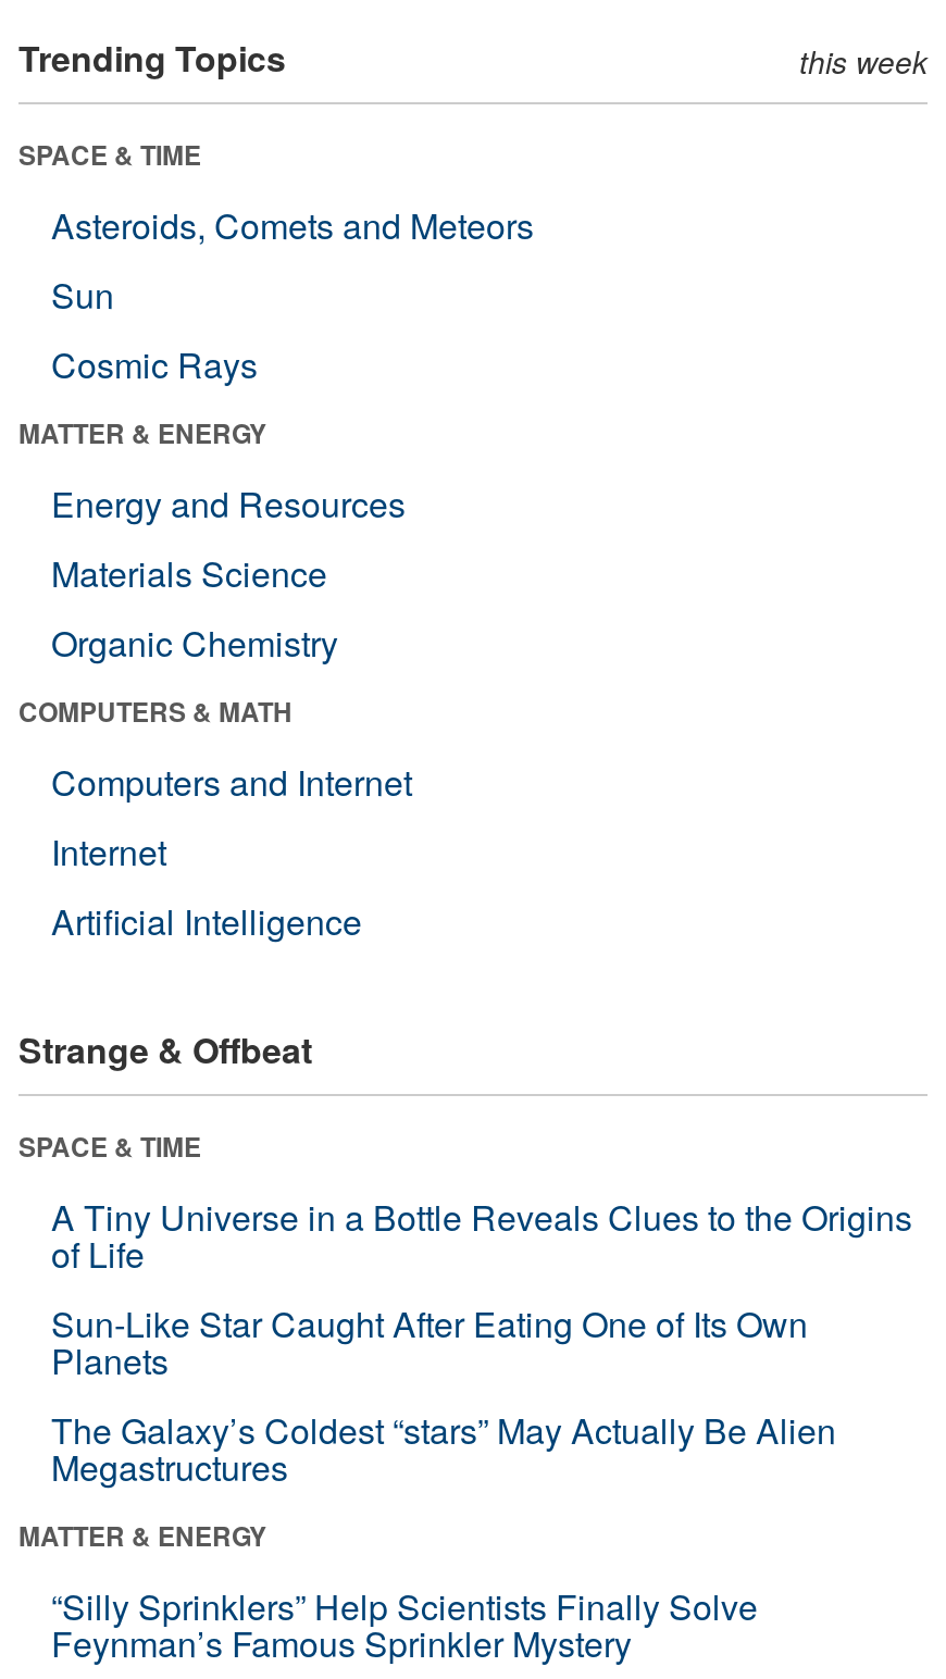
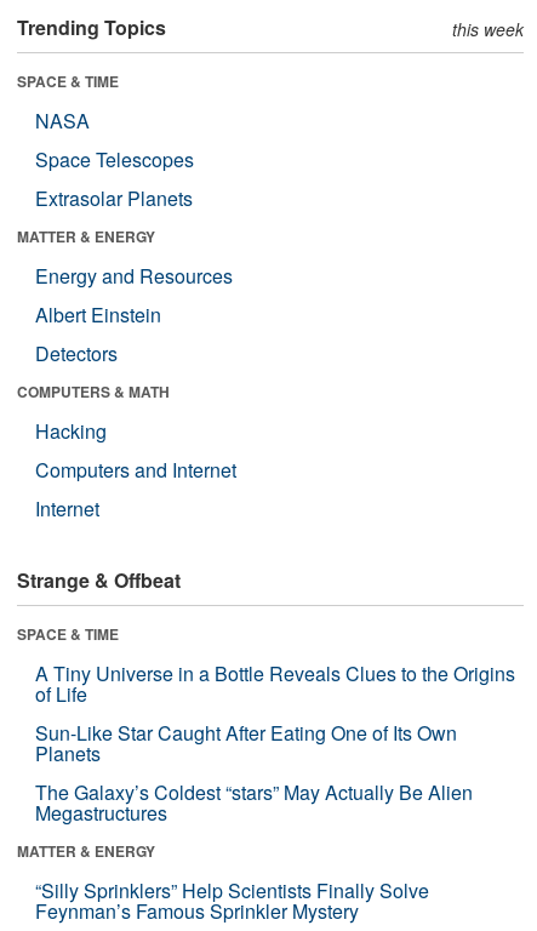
[51,200,534,389] Asteroids, Comets and Meteors | Sun | Cosmic Rays -> [35,106,194,212] NASA | Space Telescopes | Extrasolar Planets
[51,548,338,667] Materials Science | Organic Chemistry -> [35,300,161,367] Albert Einstein | Detectors
none -> [35,417,107,445] Hacking
moved [51,756,412,876] -> [35,456,236,522]: Computers and Internet | Internet
[51,896,362,946] Artificial Intelligence -> none

